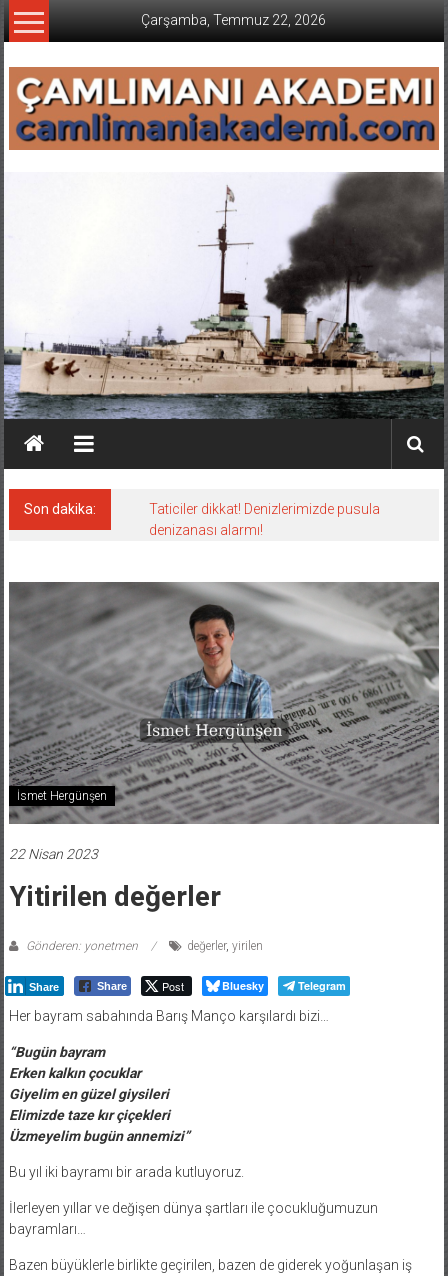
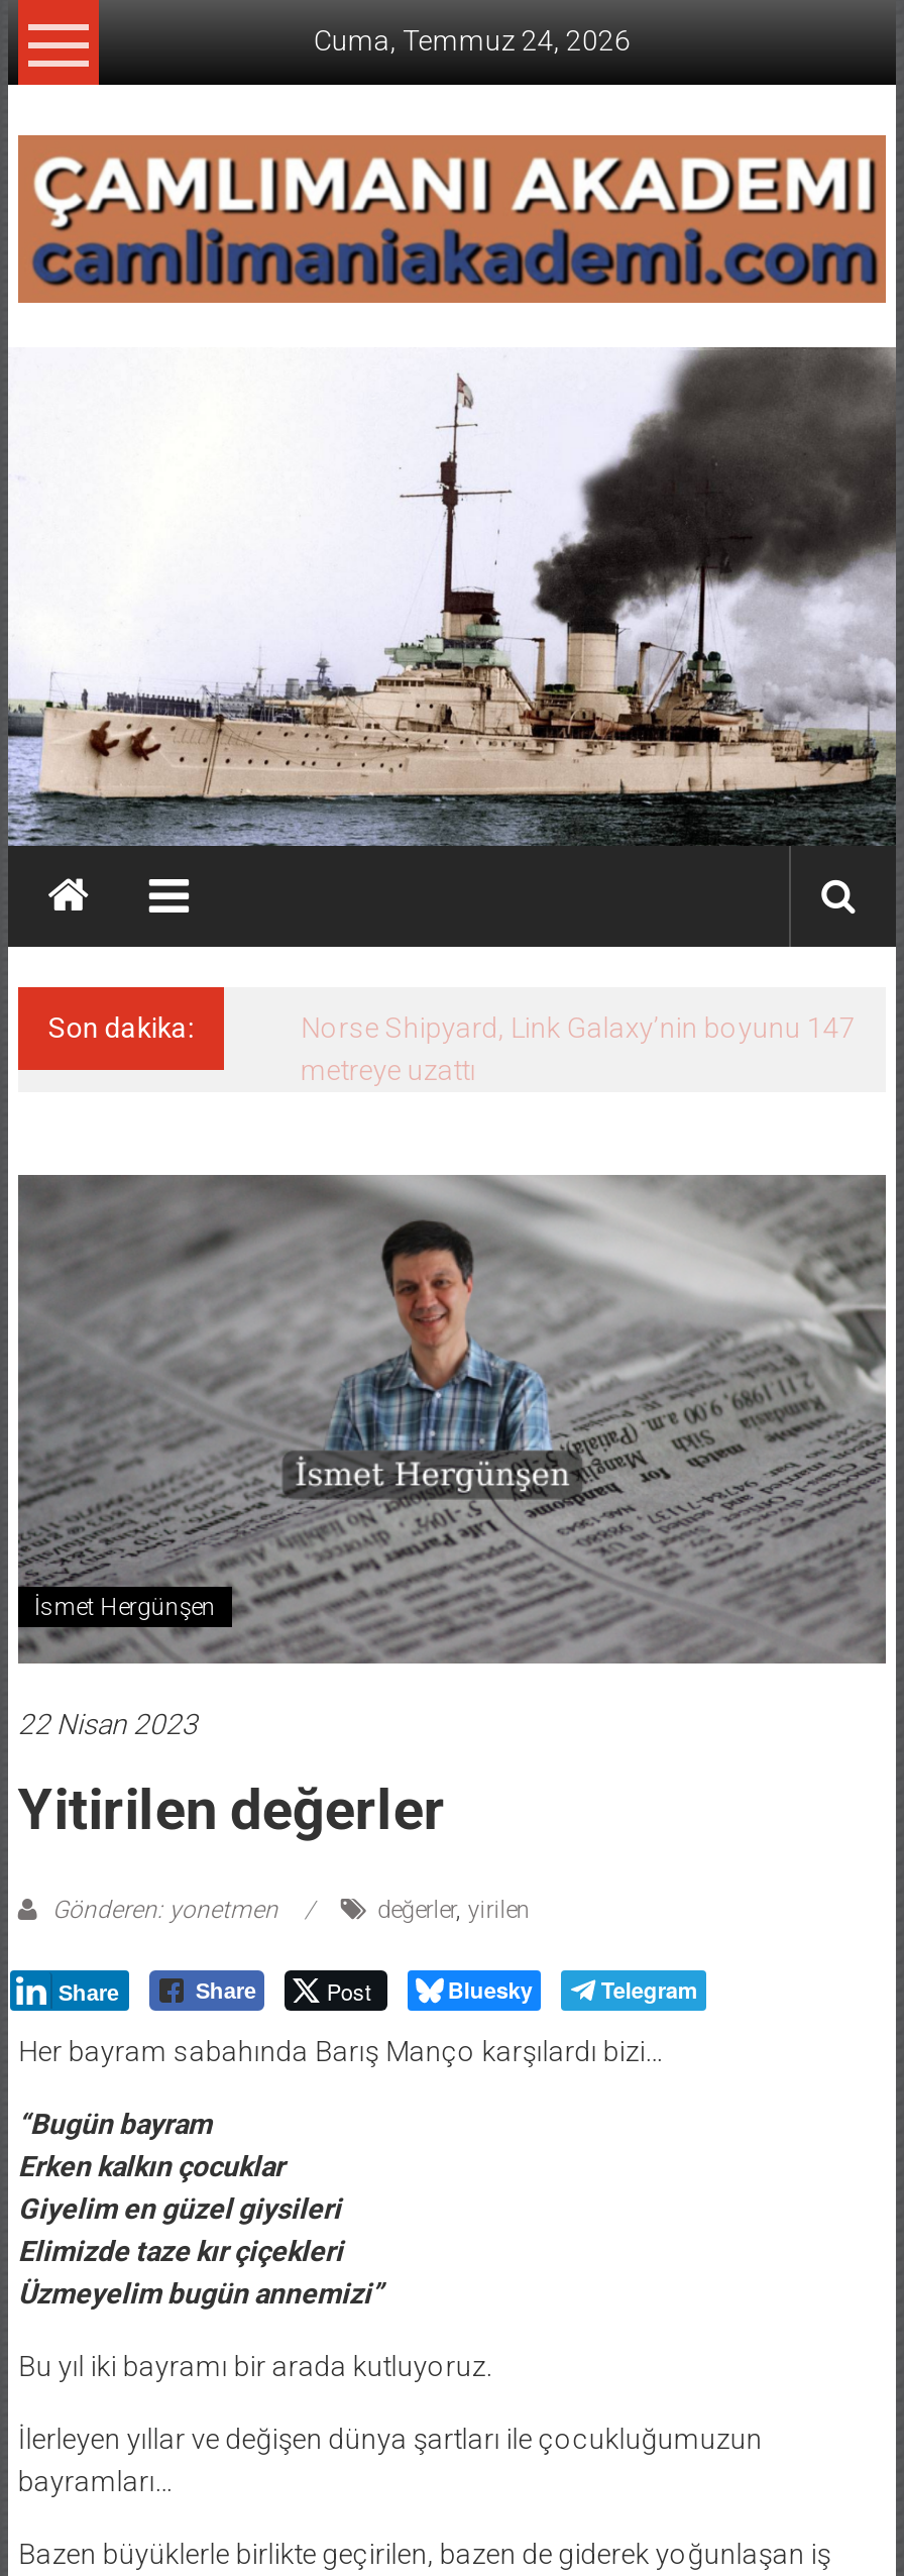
[141,12,326,28] Çarşamba, Temmuz 22, 2026 -> [314,24,630,57] Cuma, Temmuz 24, 2026
[149,501,380,538] Taticiler dikkat! Denizlerimizde pusula | denizanası alarmı! -> [300,1011,855,1086] Norse Shipyard, Link Galaxy’nin boyunu 147 | metreye uzattı

